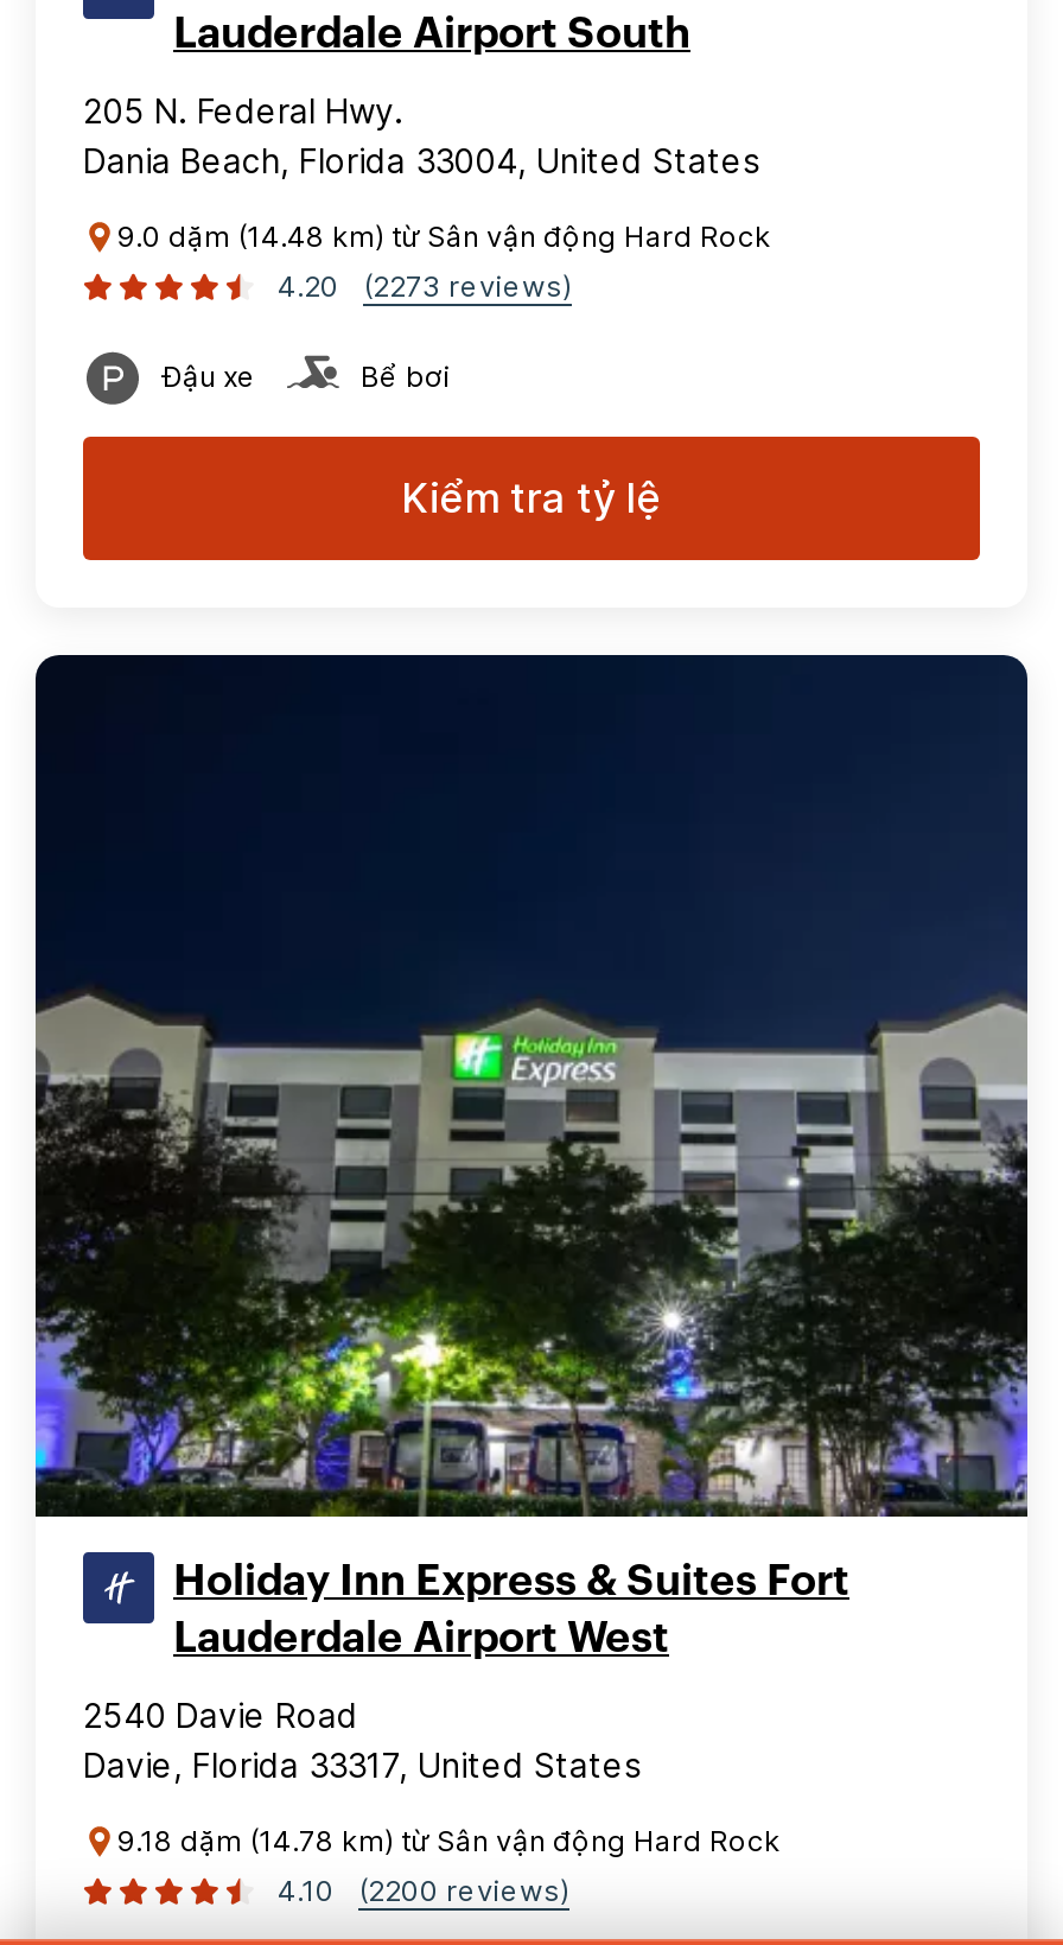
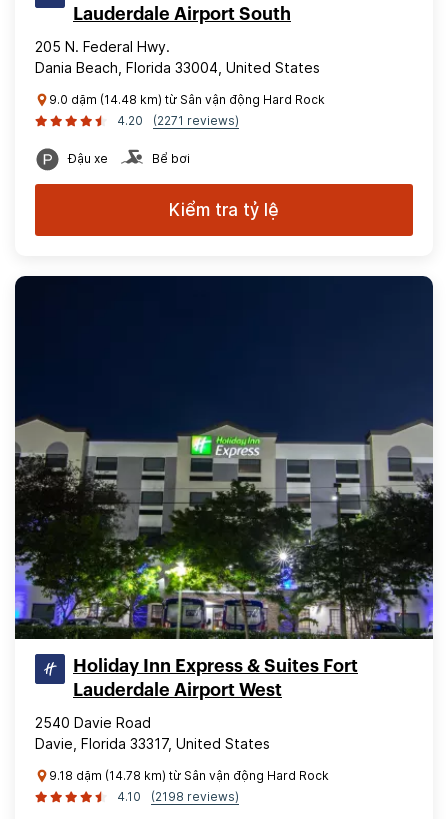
[278,268,572,304] 4.20 (2273 reviews) -> [117,113,239,128] 4.20 (2271 reviews)
[278,1873,569,1908] 4.10 (2200 reviews) -> [117,789,239,804] 4.10 (2198 reviews)

